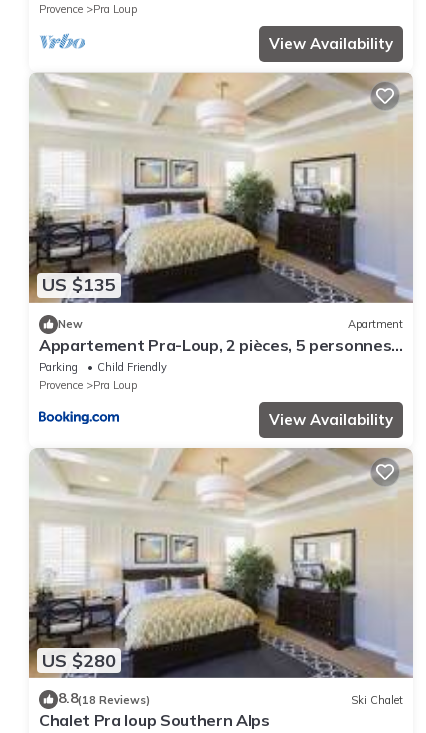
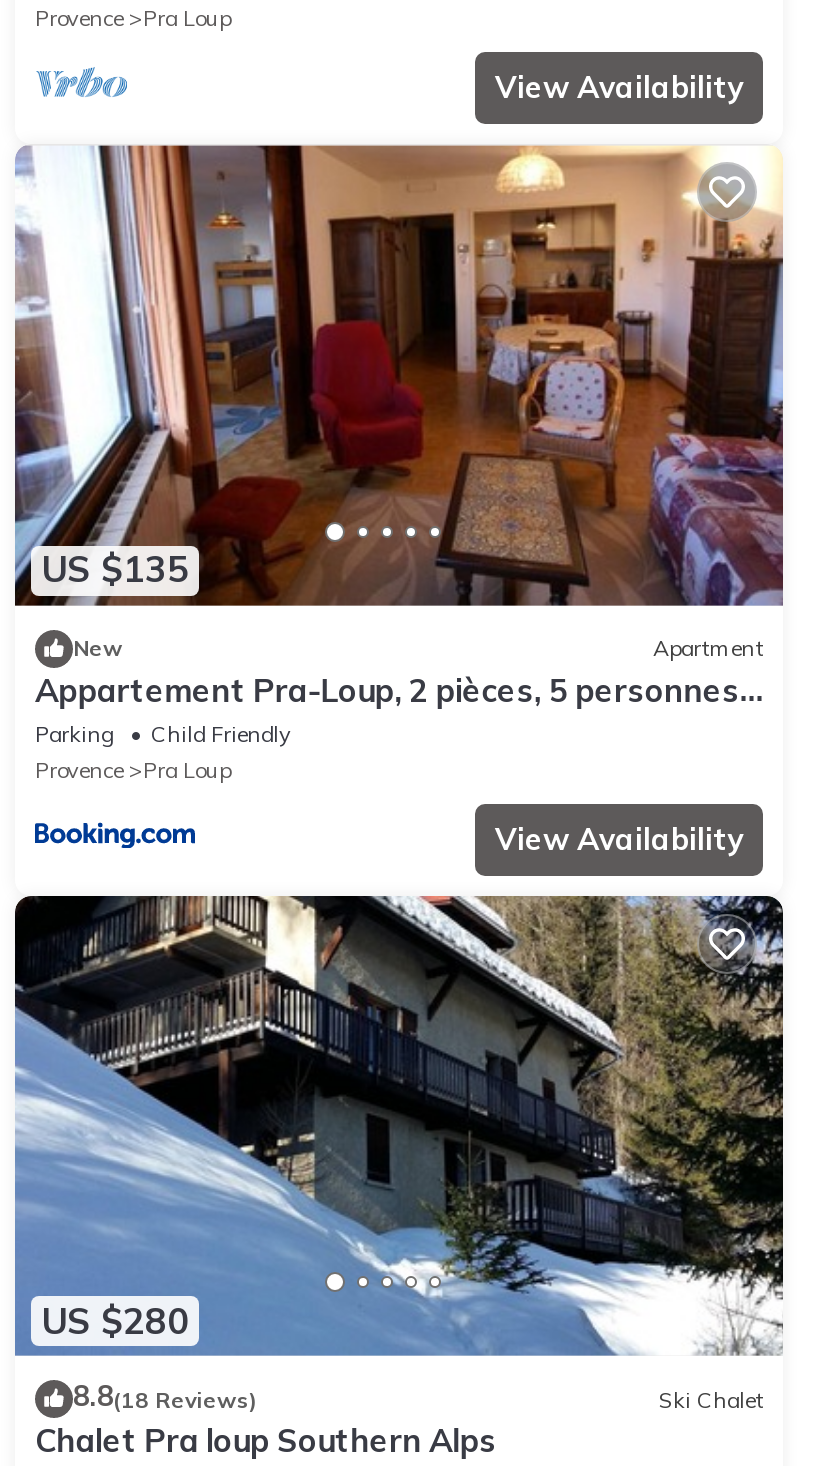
[28,72,413,303] [image] -> [13,144,785,606] [image]
[28,447,413,679] [image] -> [13,894,785,1358] [image]

